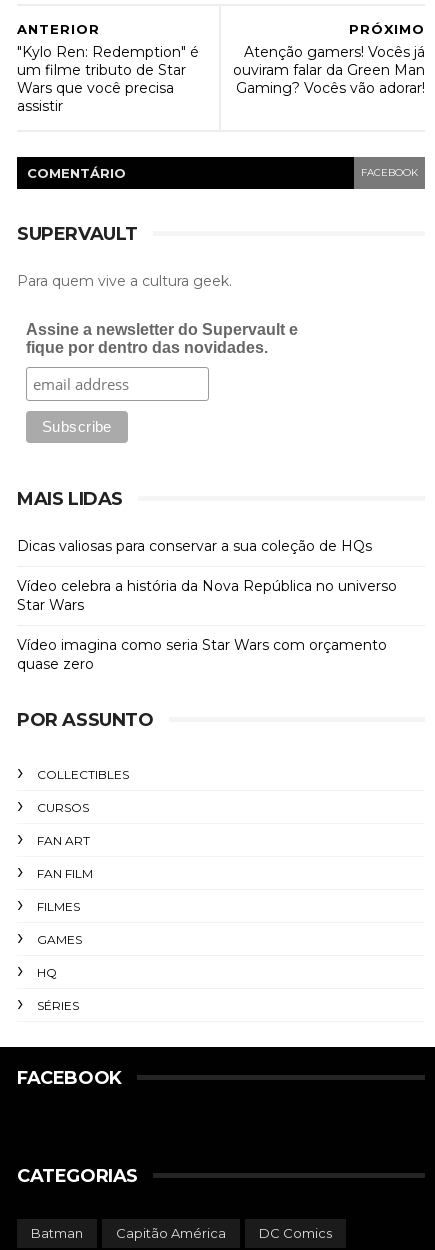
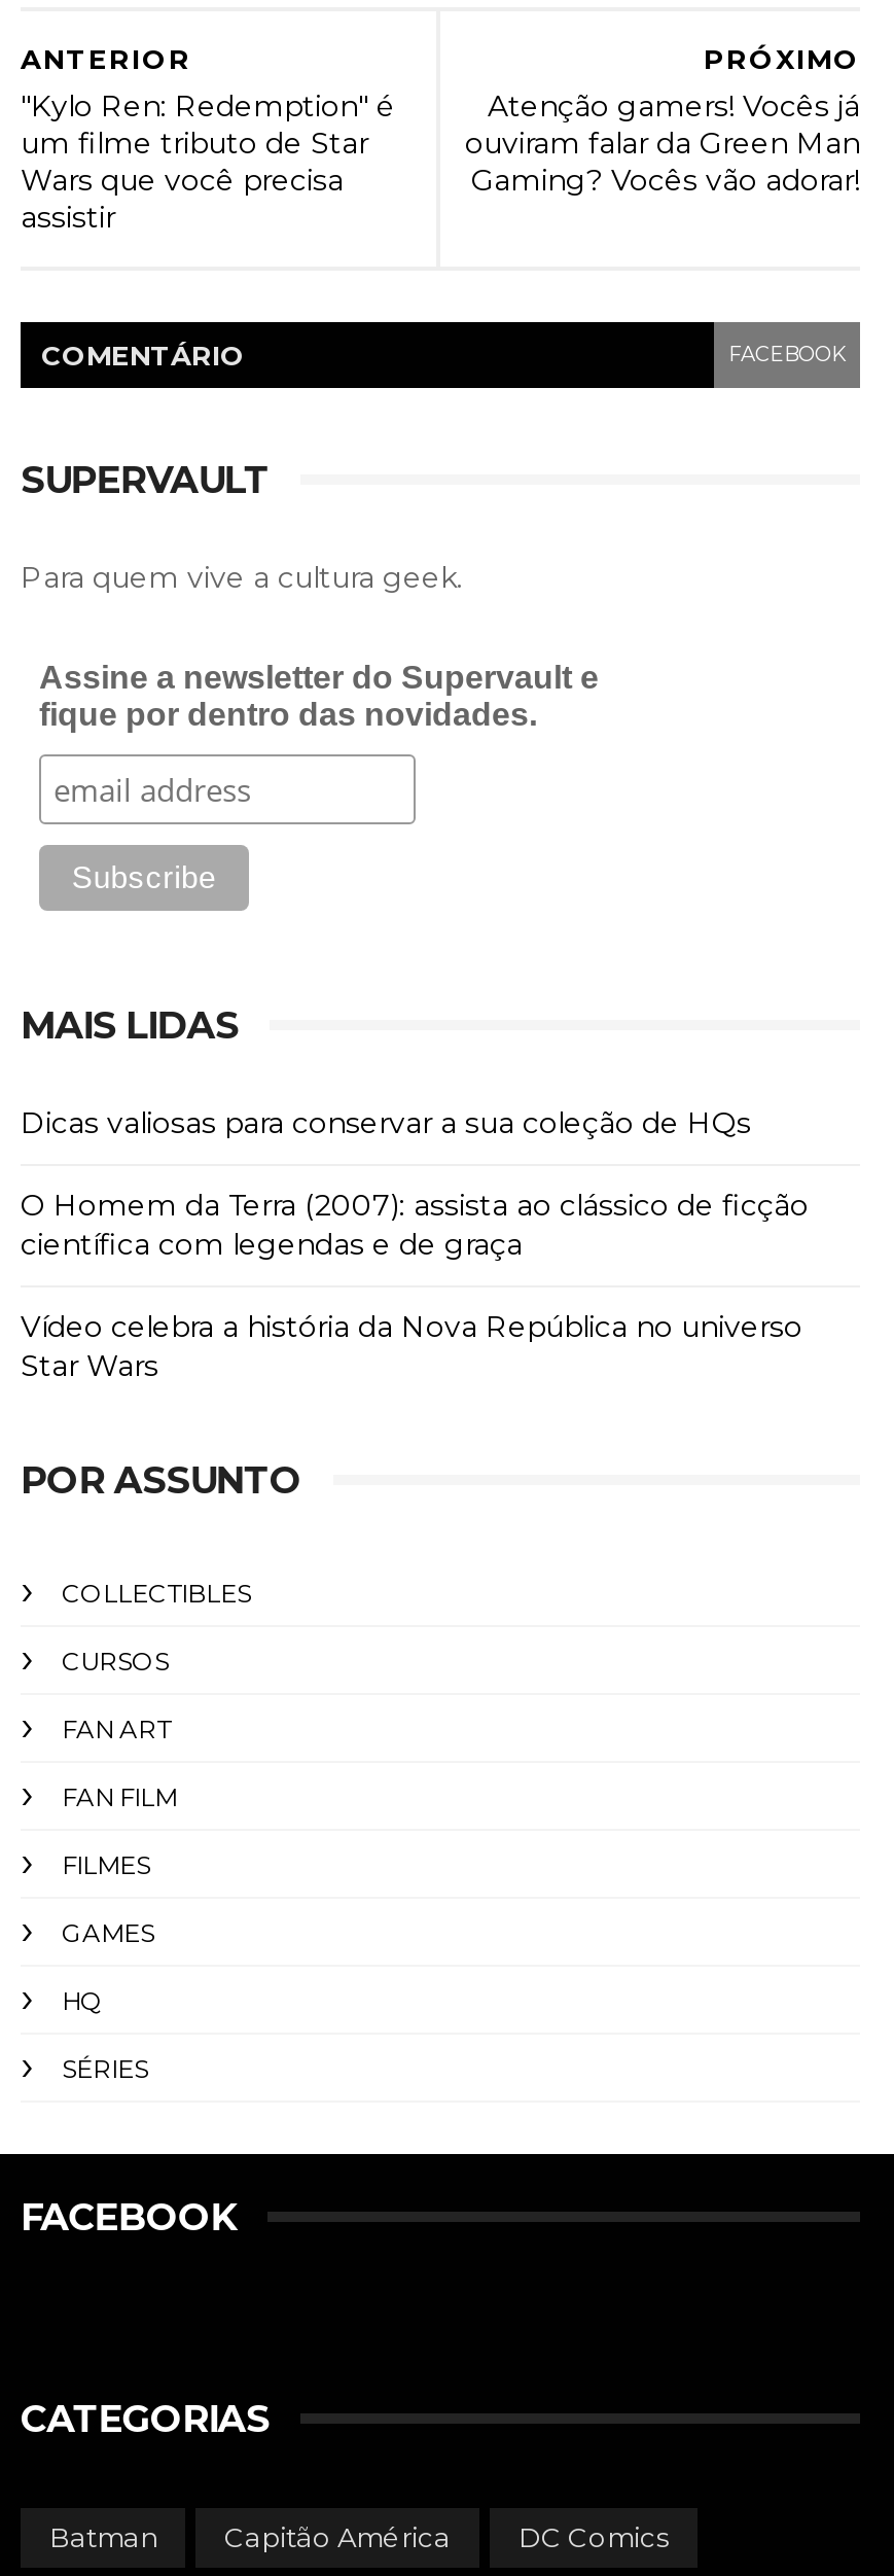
none -> [21,1186,809,1263] O Homem da Terra (2007): assista ao clássico de ficção | científica com legendas e de graça
moved [17,577,397,614] -> [21,1308,802,1384]: Vídeo celebra a história da Nova República no universo | Star Wars
[17,636,387,673] Vídeo imagina como seria Star Wars com orçamento | quase zero -> none

